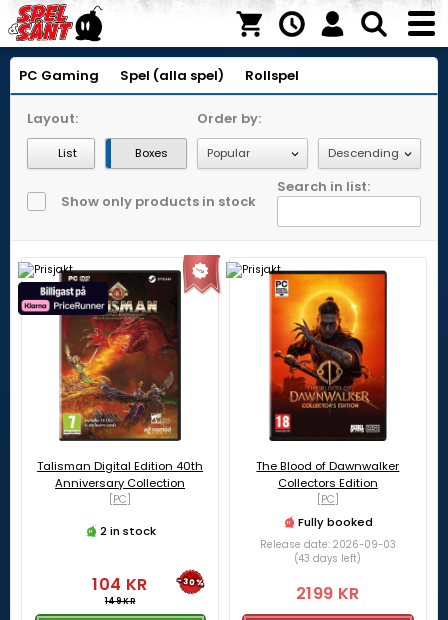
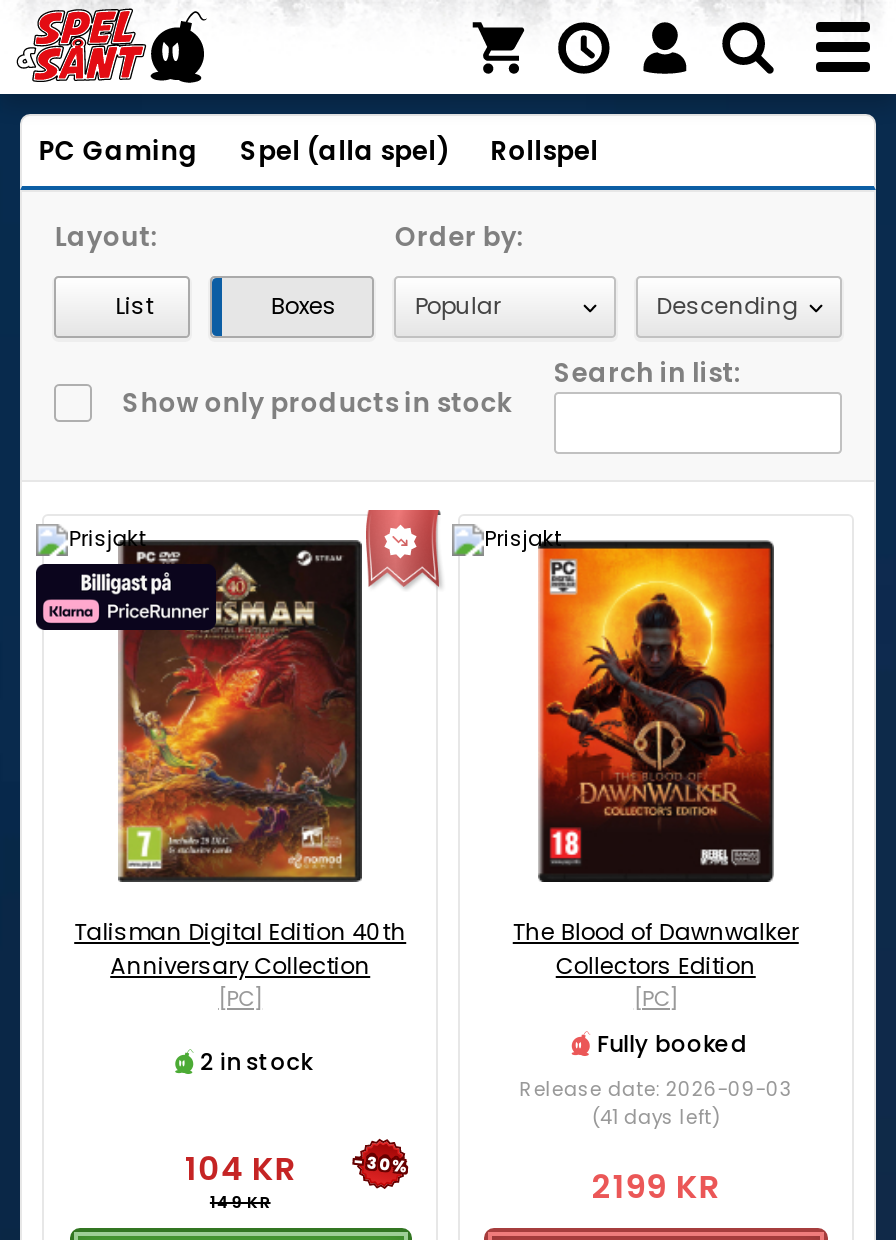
[294,552,361,565] (43 days left) -> [592,1104,720,1130] (41 days left)

